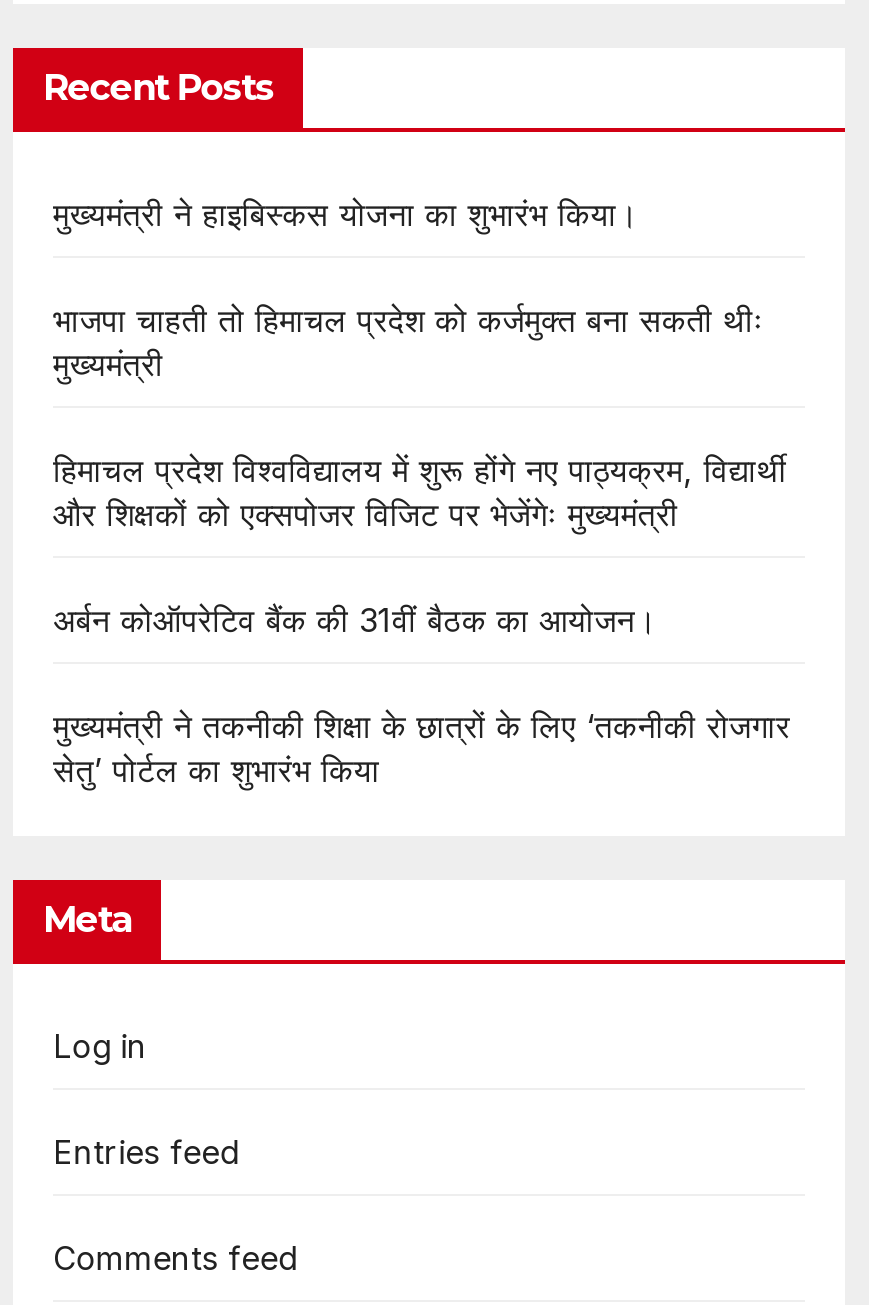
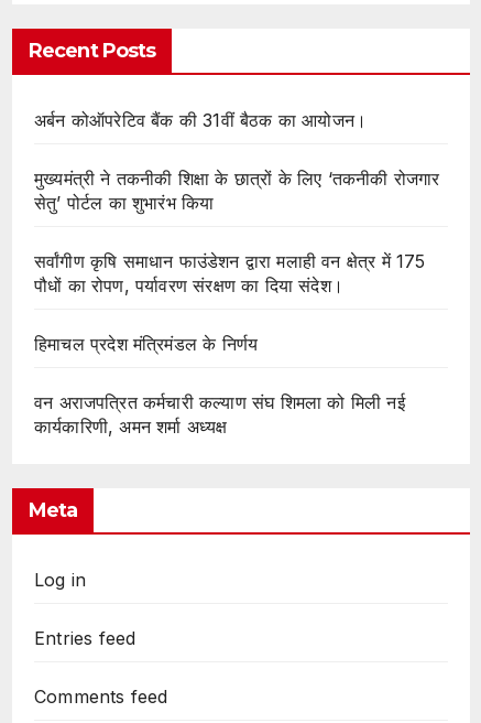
[53,194,787,534] मुख्यमंत्री ने हाइबिस्कस योजना का शुभारंभ किया। | भाजपा चाहती तो हिमाचल प्रदेश को कर्जमुक्त बना सकती थीः | मुख्यमंत्री | हिमाचल प्रदेश विश्वविद्यालय में शुरू होंगे नए पाठ्यक्रम, विद्यार्थी | और शिक्षकों को एक्सपोजर विजिट पर भेजेंगेः मुख्यमंत्री -> none
moved [53,600,790,790] -> [34,109,440,214]: अर्बन कोऑपरेटिव बैंक की 31वीं बैठक का आयोजन। | मुख्यमंत्री ने तकनीकी शिक्षा के छात्रों के लिए ‘तकनीकी रोजगार | सेतु’ पोर्टल का शुभारंभ किया
none -> [34,251,426,438] सर्वांगीण कृषि समाधान फाउंडेशन द्वारा मलाही वन क्षेत्र में 175 | पौधों का रोपण, पर्यावरण संरक्षण का दिया संदेश। | हिमाचल प्रदेश मंत्रिमंडल के निर्णय | वन अराजपत्रित कर्मचारी कल्याण संघ शिमला को मिली नई | कार्यकारिणी, अमन शर्मा अध्यक्ष

